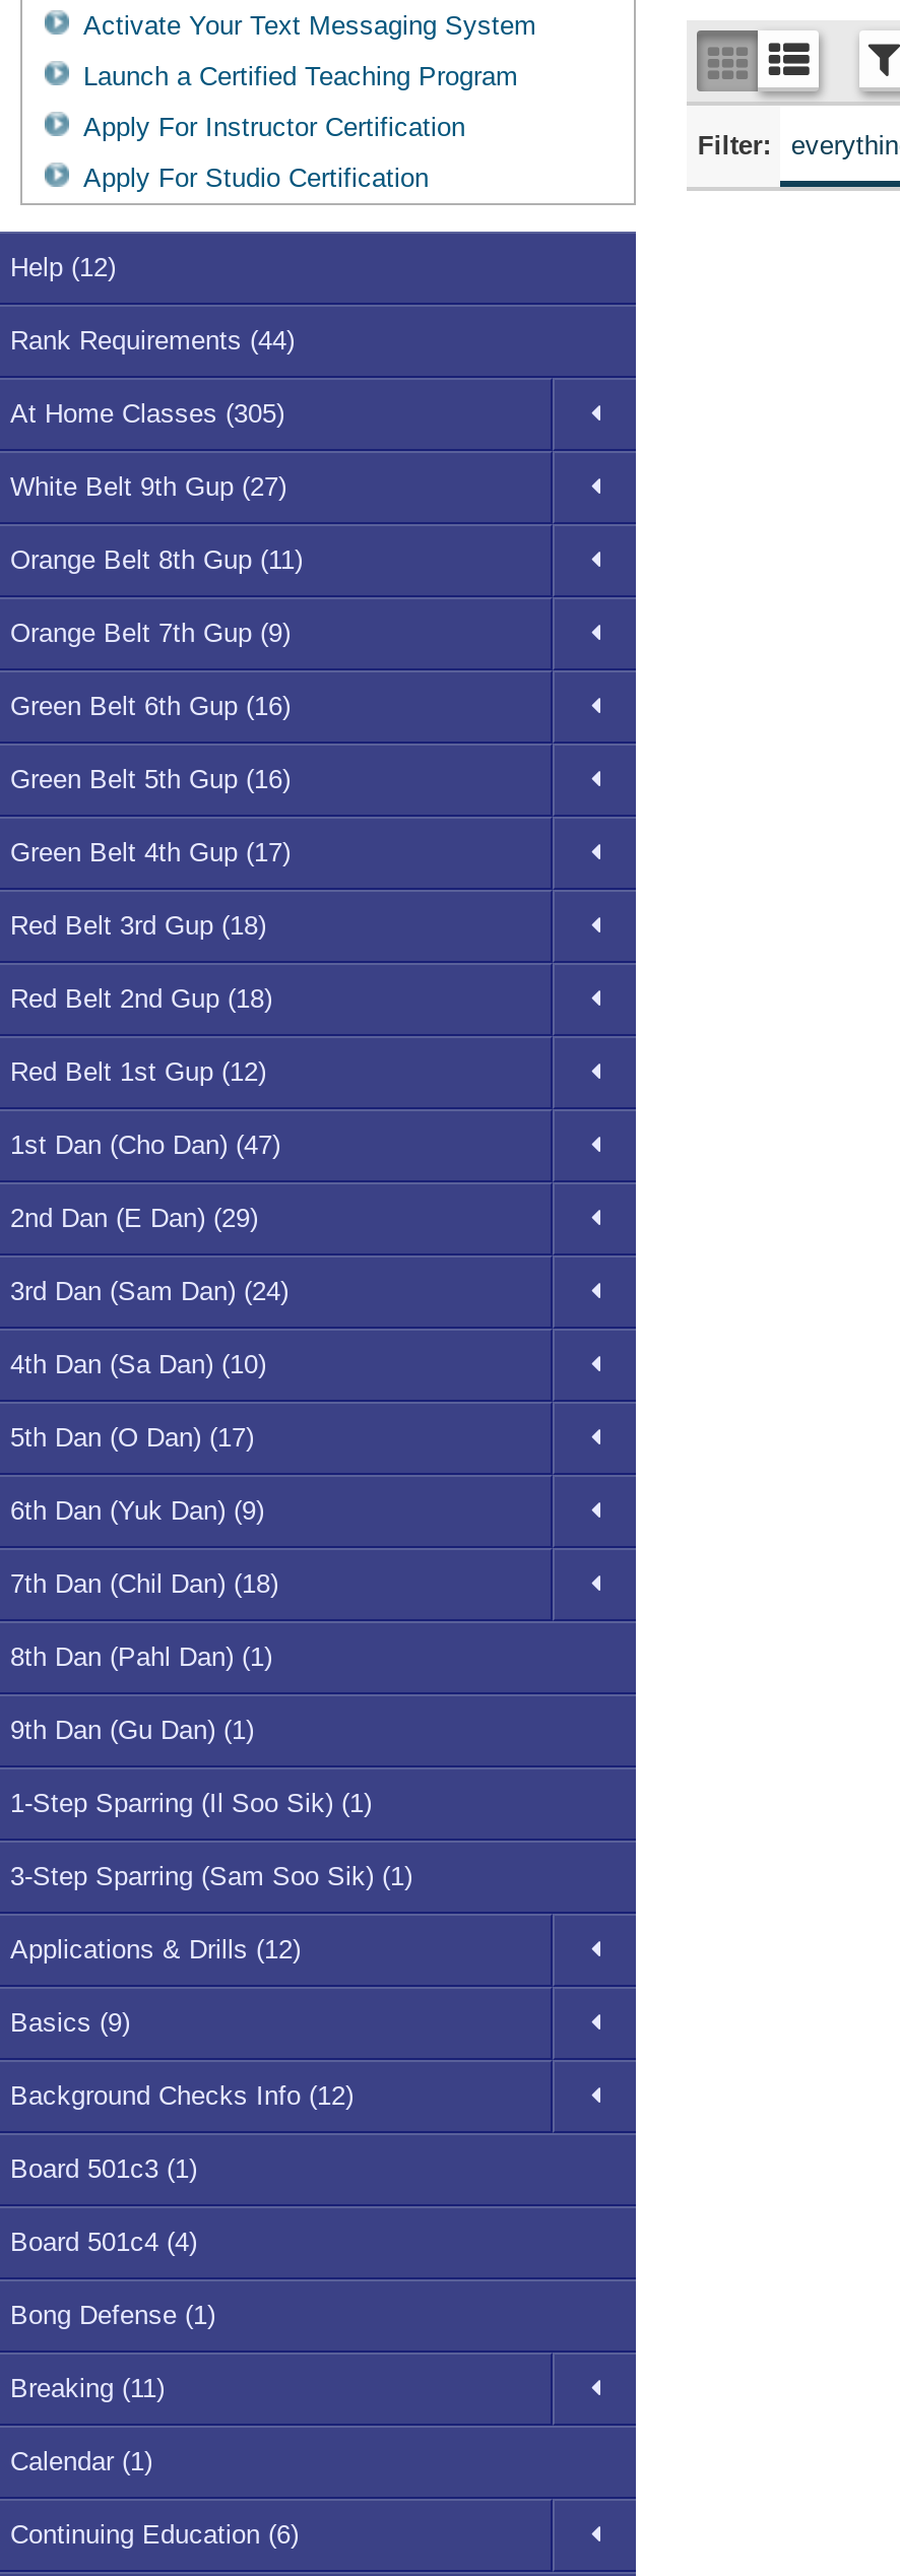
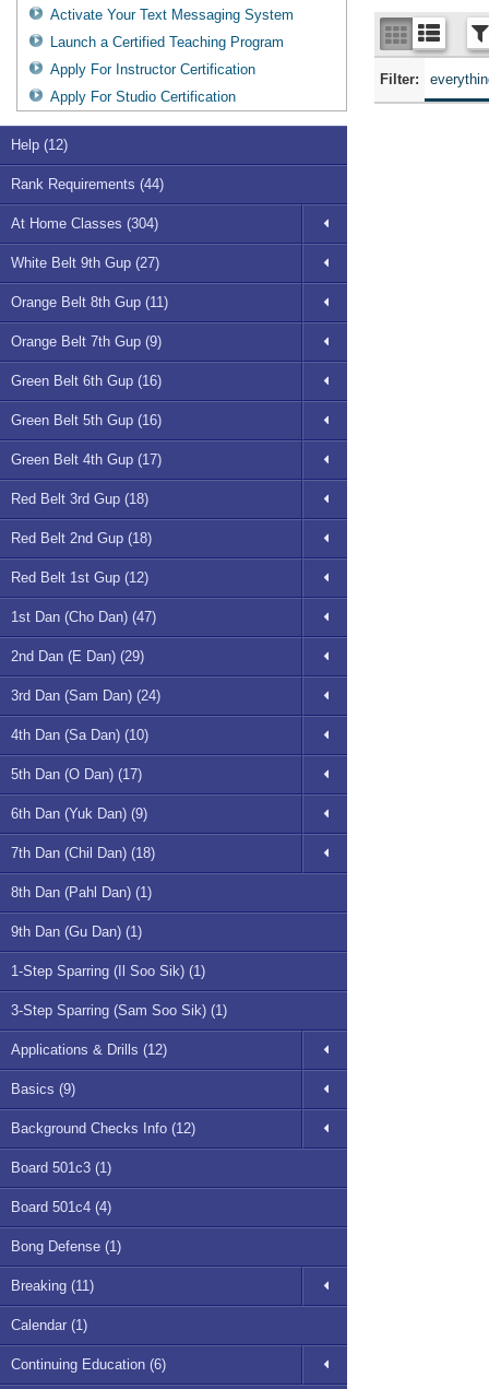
[10,397,284,428] At Home Classes (305) -> [11,215,158,231] At Home Classes (304)

